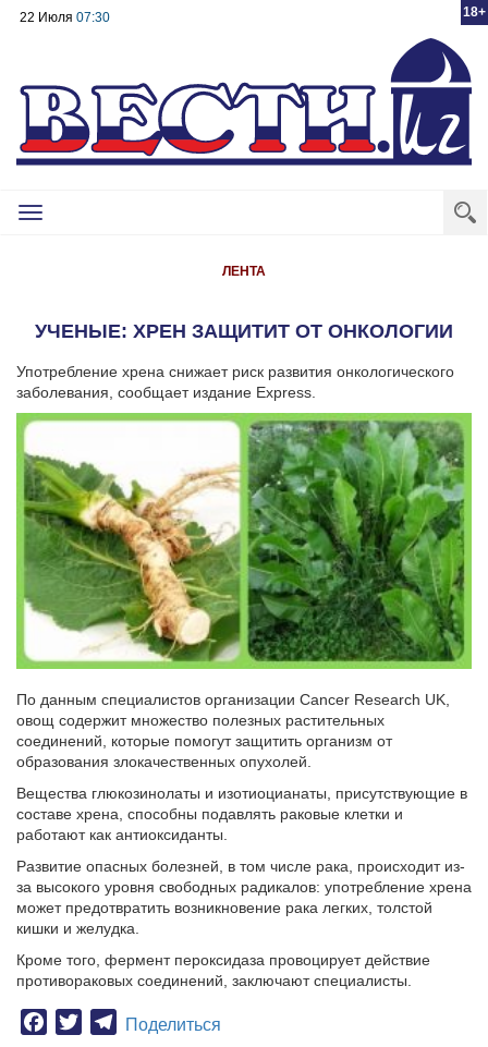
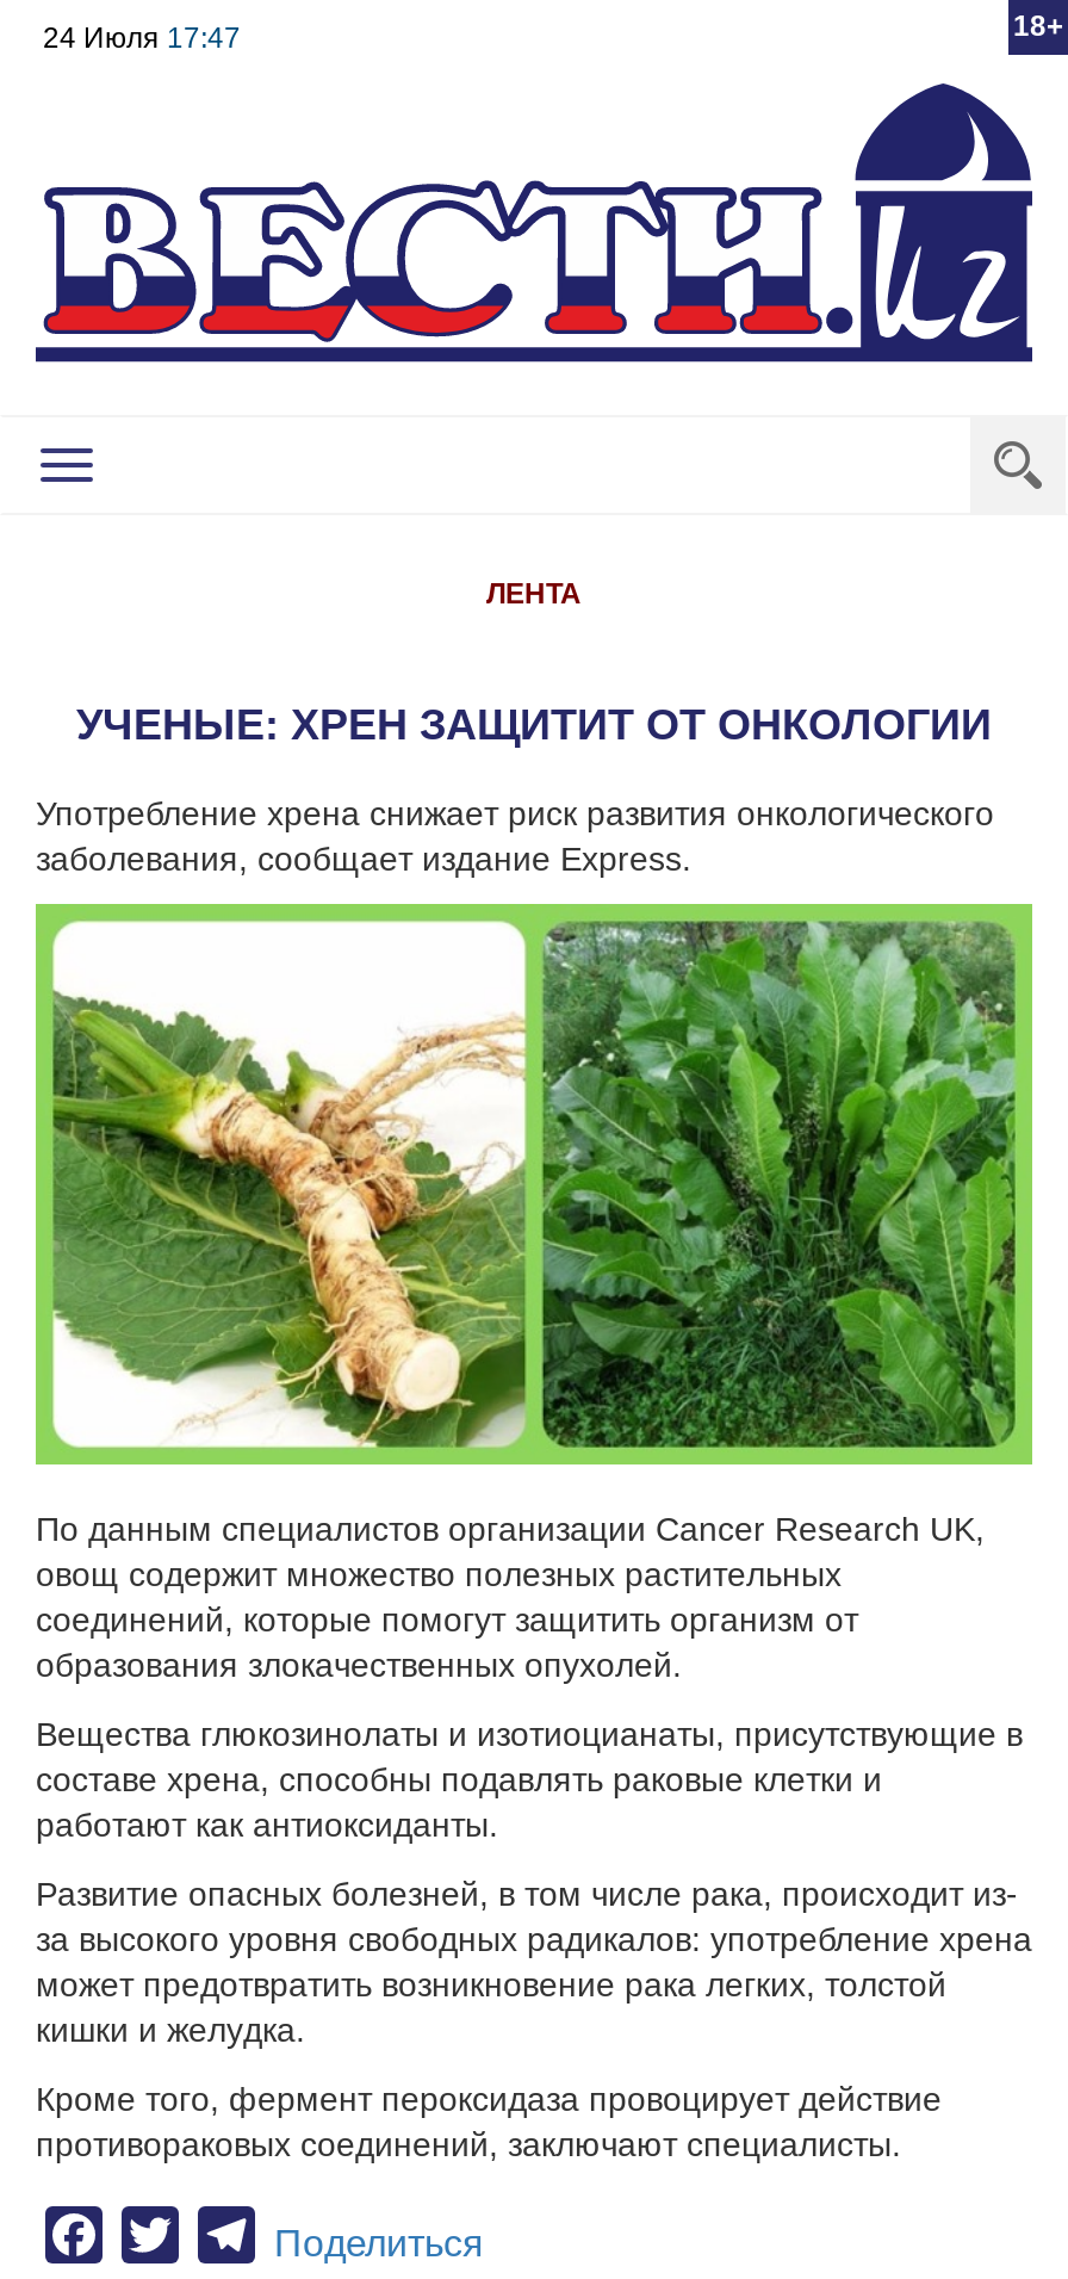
[20,10,110,25] 22 Июля 07:30 -> [43,21,241,55] 24 Июля 17:47

